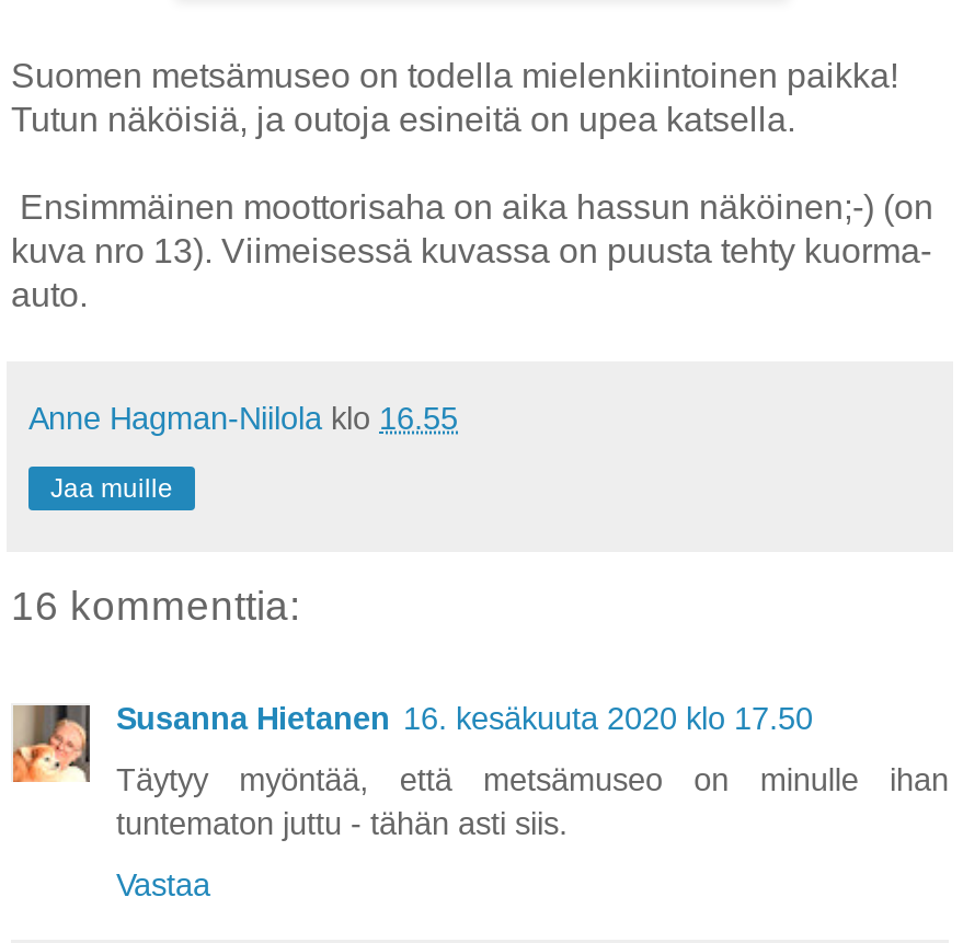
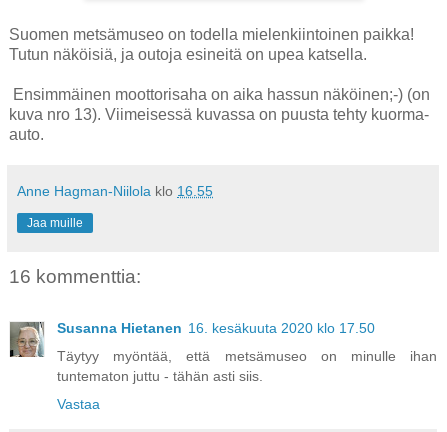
[11,703,92,784] [image] -> [9,321,45,358] [image]

